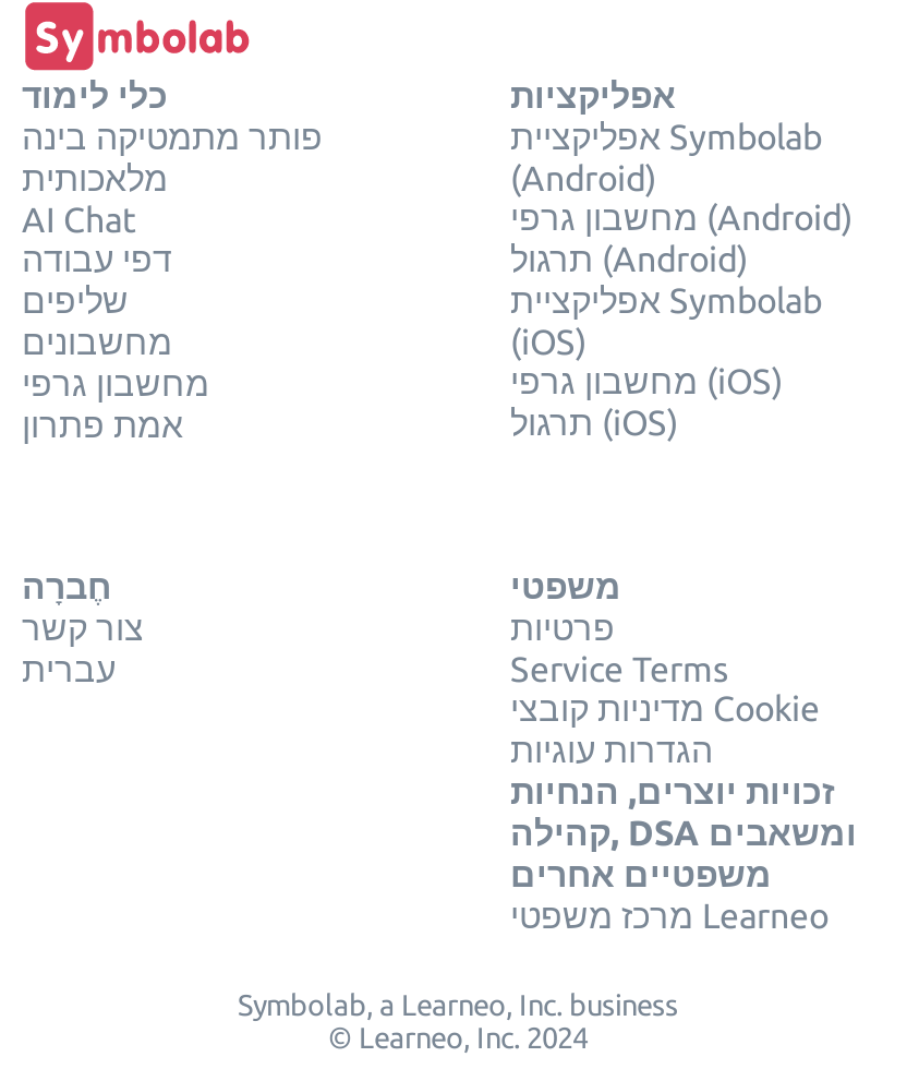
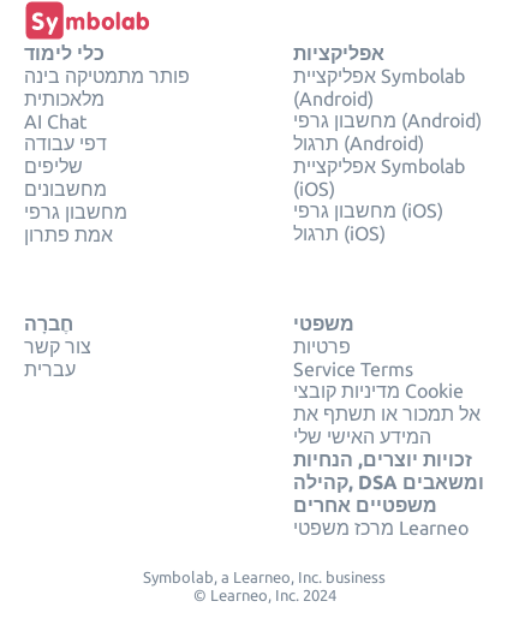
[510,731,713,770] הגדרות עוגיות -> [293,403,481,448] אל תמכור או תשתף את | המידע האישי שלי

